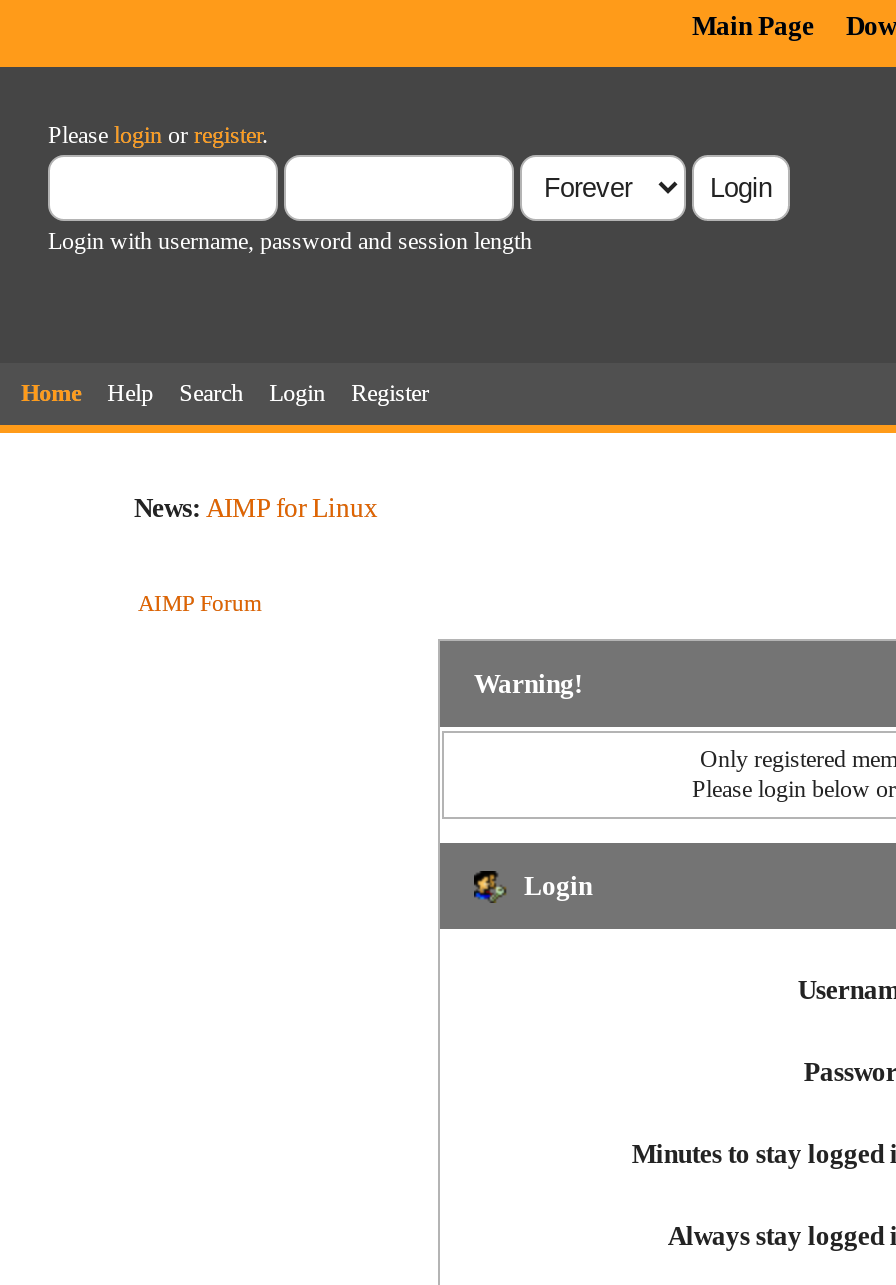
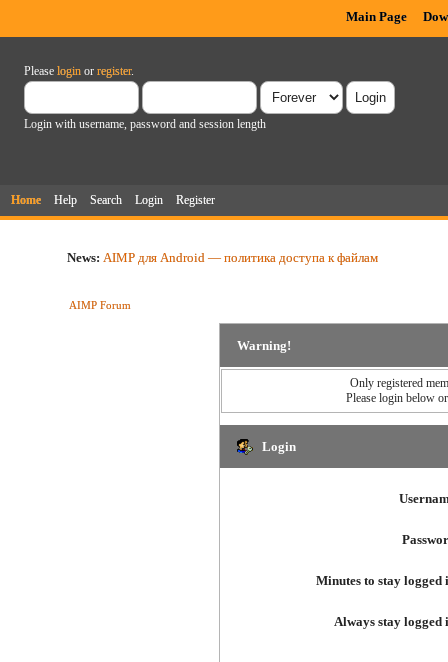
[134,493,378,523] News: AIMP for Linux -> [67,250,378,265] News: AIMP для Android — политика доступа к файлам

